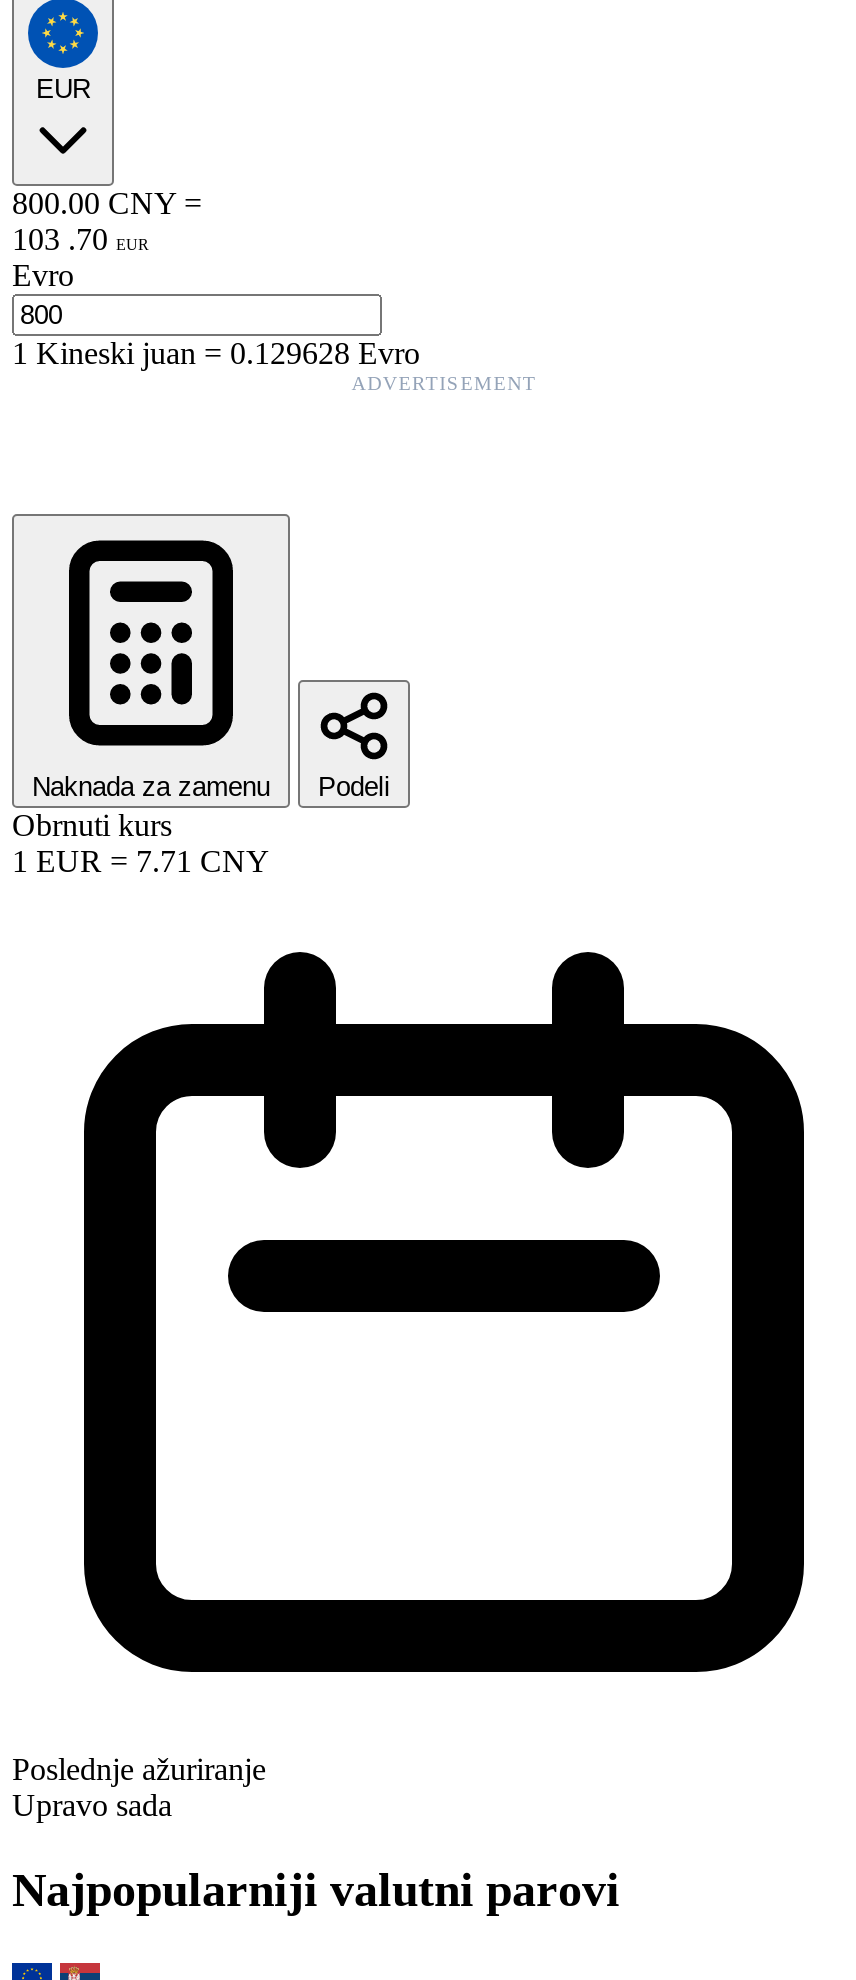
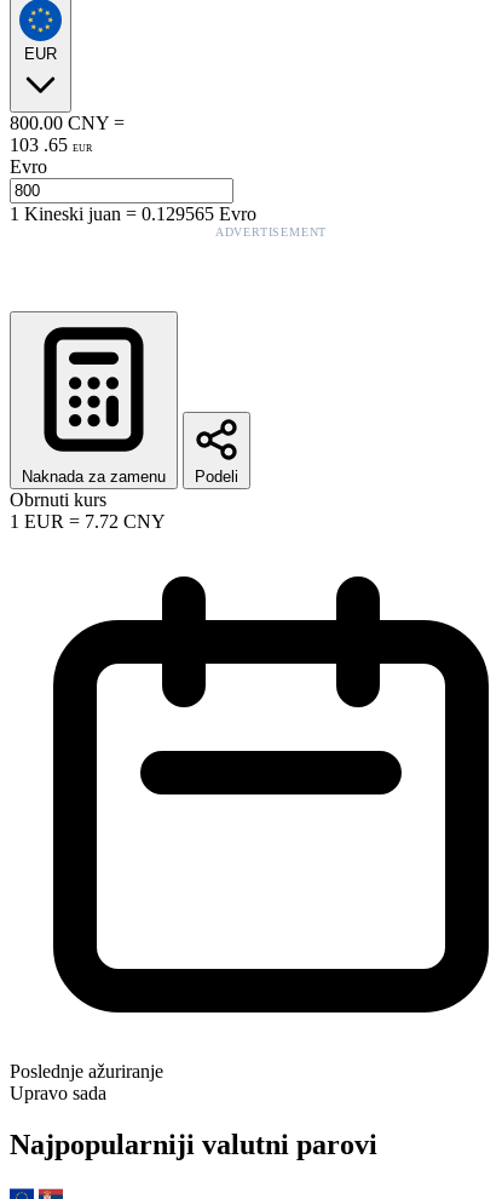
[12,222,148,256] 103 . 70 EUR -> [10,134,92,155] 103 . 65 EUR
[12,336,420,370] 1Kineski juan=0.129628 Evro -> [10,203,256,224] 1Kineski juan=0.129565 Evro
[12,844,270,878] 1 EUR = 7.71 CNY -> [10,511,166,531] 1 EUR = 7.72 CNY

